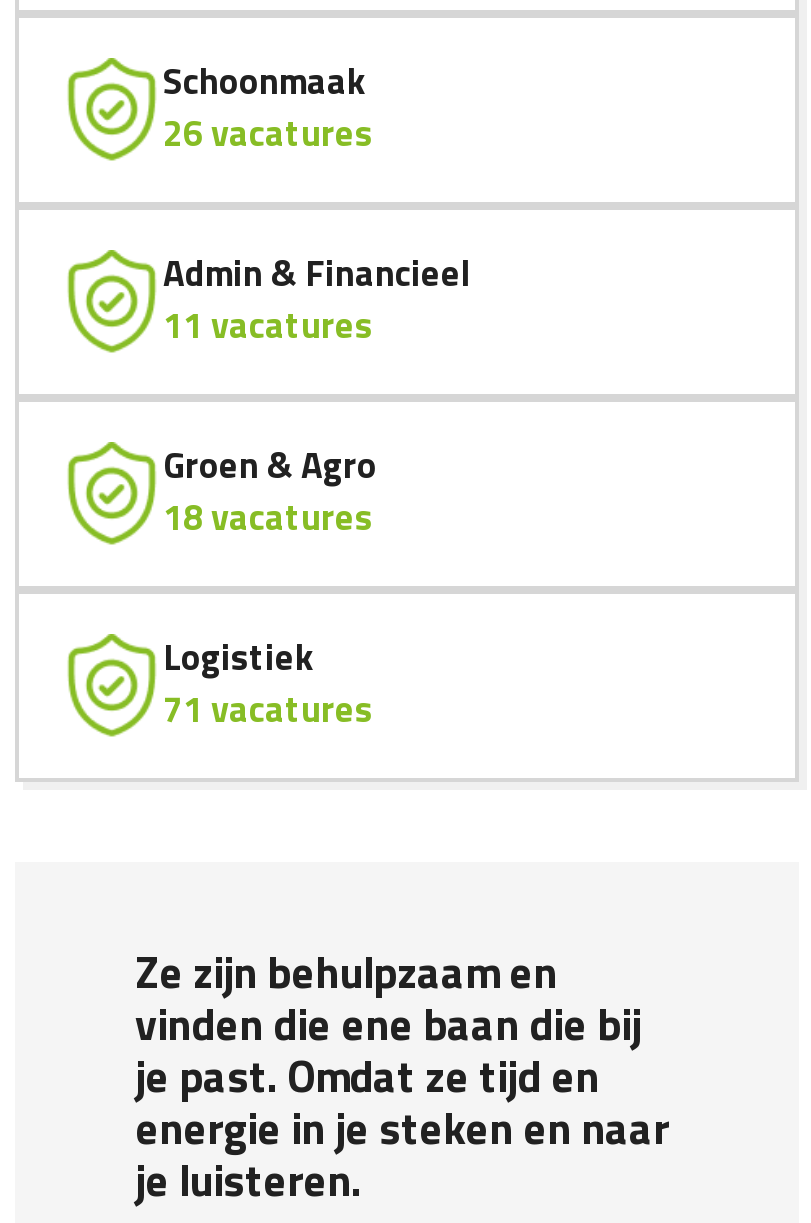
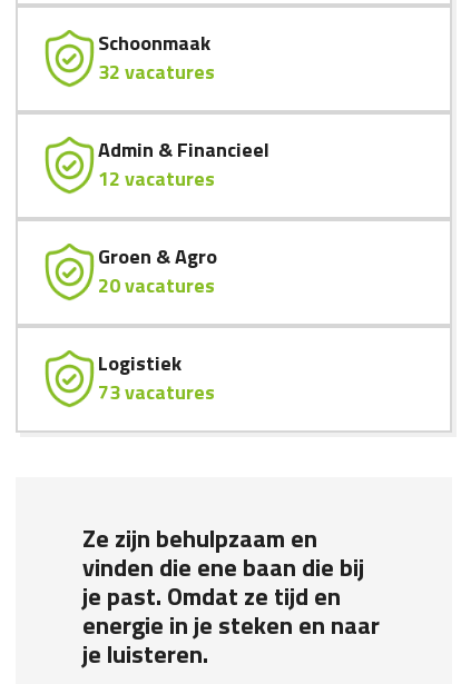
[163,106,373,160] 26 vacatures -> [98,57,215,87] 32 vacatures
[163,298,373,352] 11 vacatures -> [98,163,215,194] 12 vacatures
[163,490,373,544] 18 vacatures -> [98,270,215,300] 20 vacatures
[163,682,373,736] 71 vacatures -> [98,377,215,407] 73 vacatures

